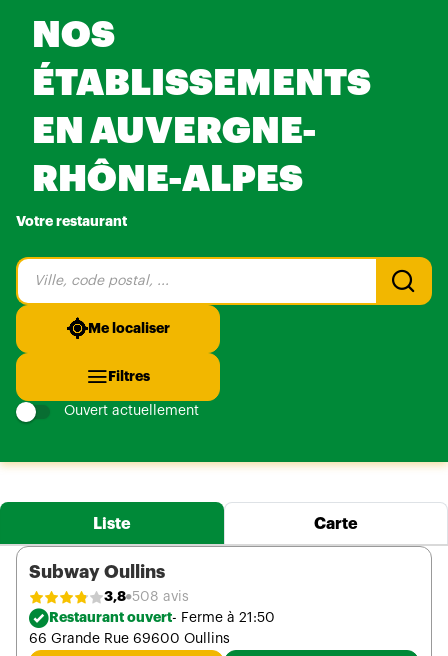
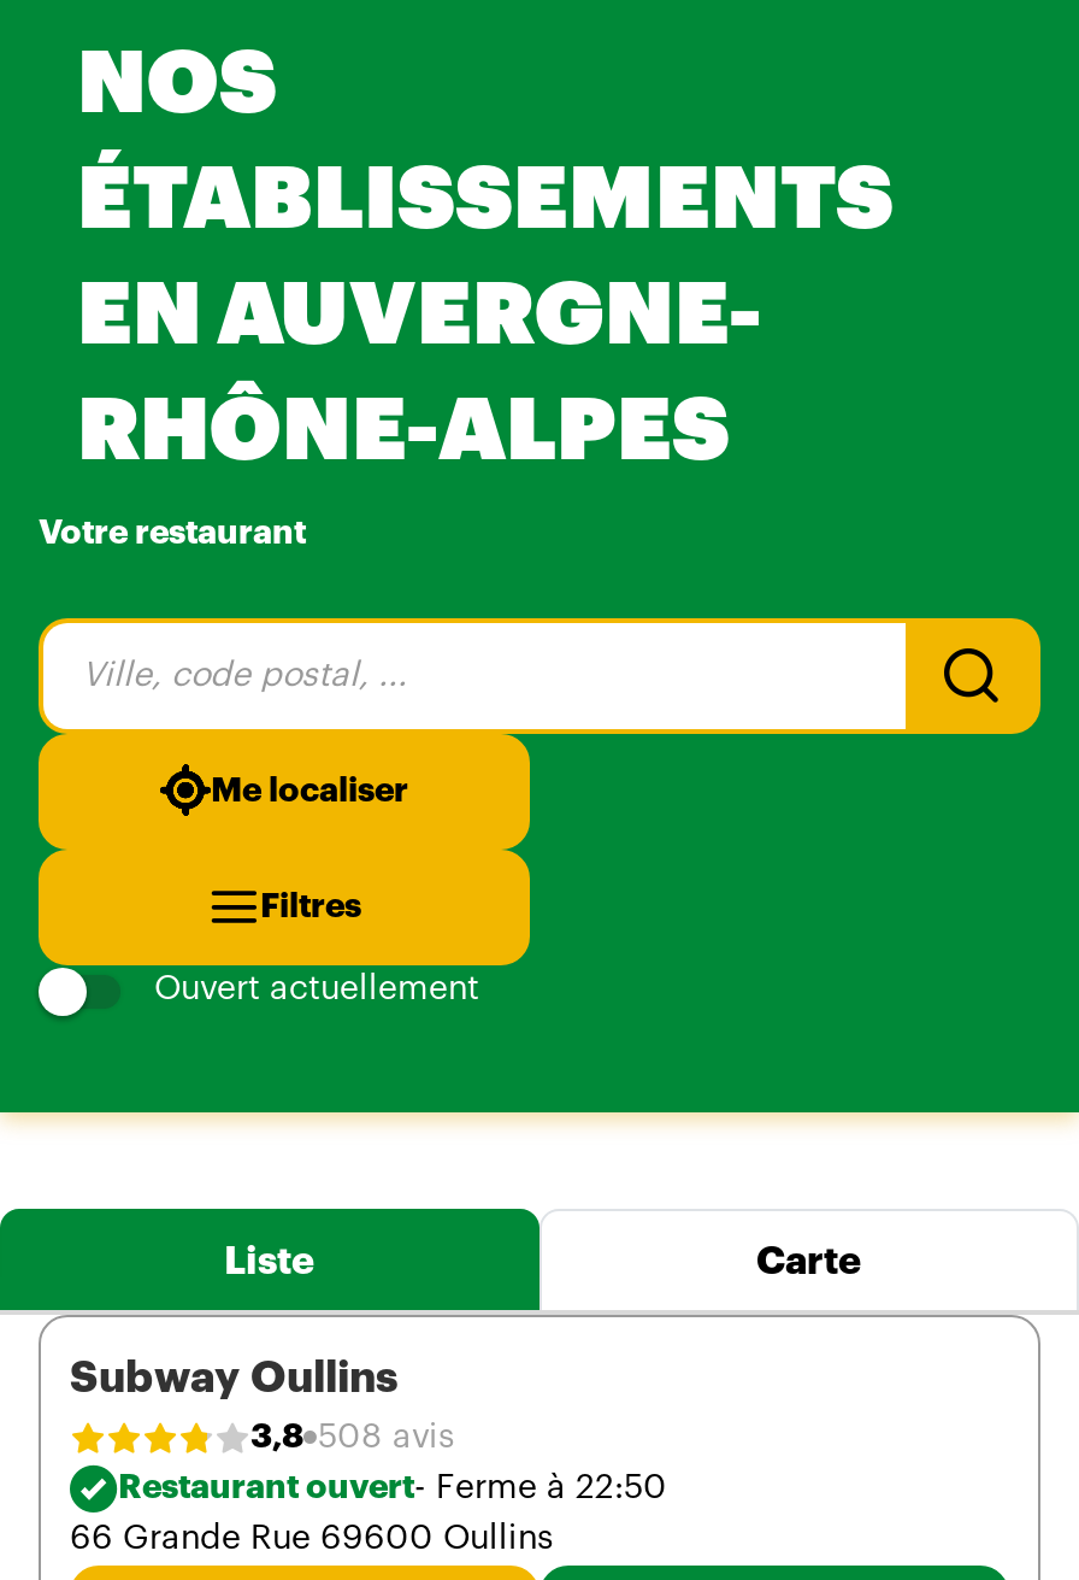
[49,611,275,625] Restaurant ouvert- Ferme à 21:50 -> [118,1472,667,1506] Restaurant ouvert- Ferme à 22:50

